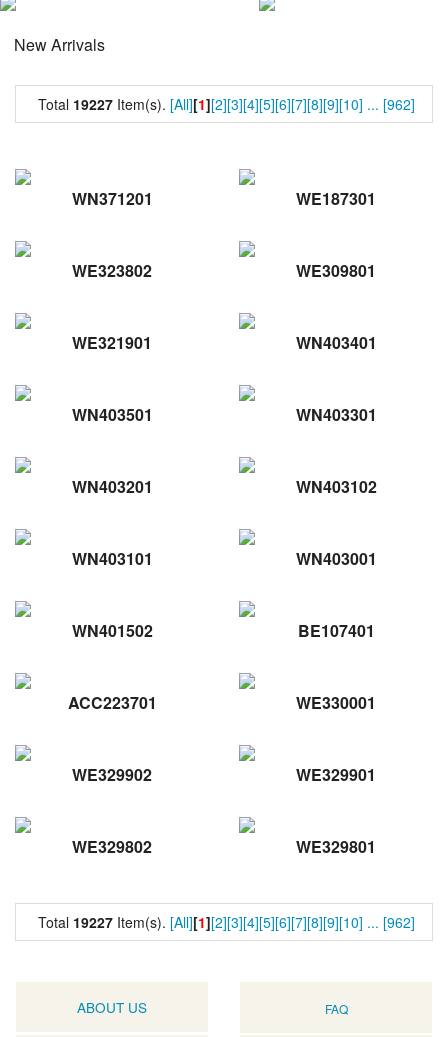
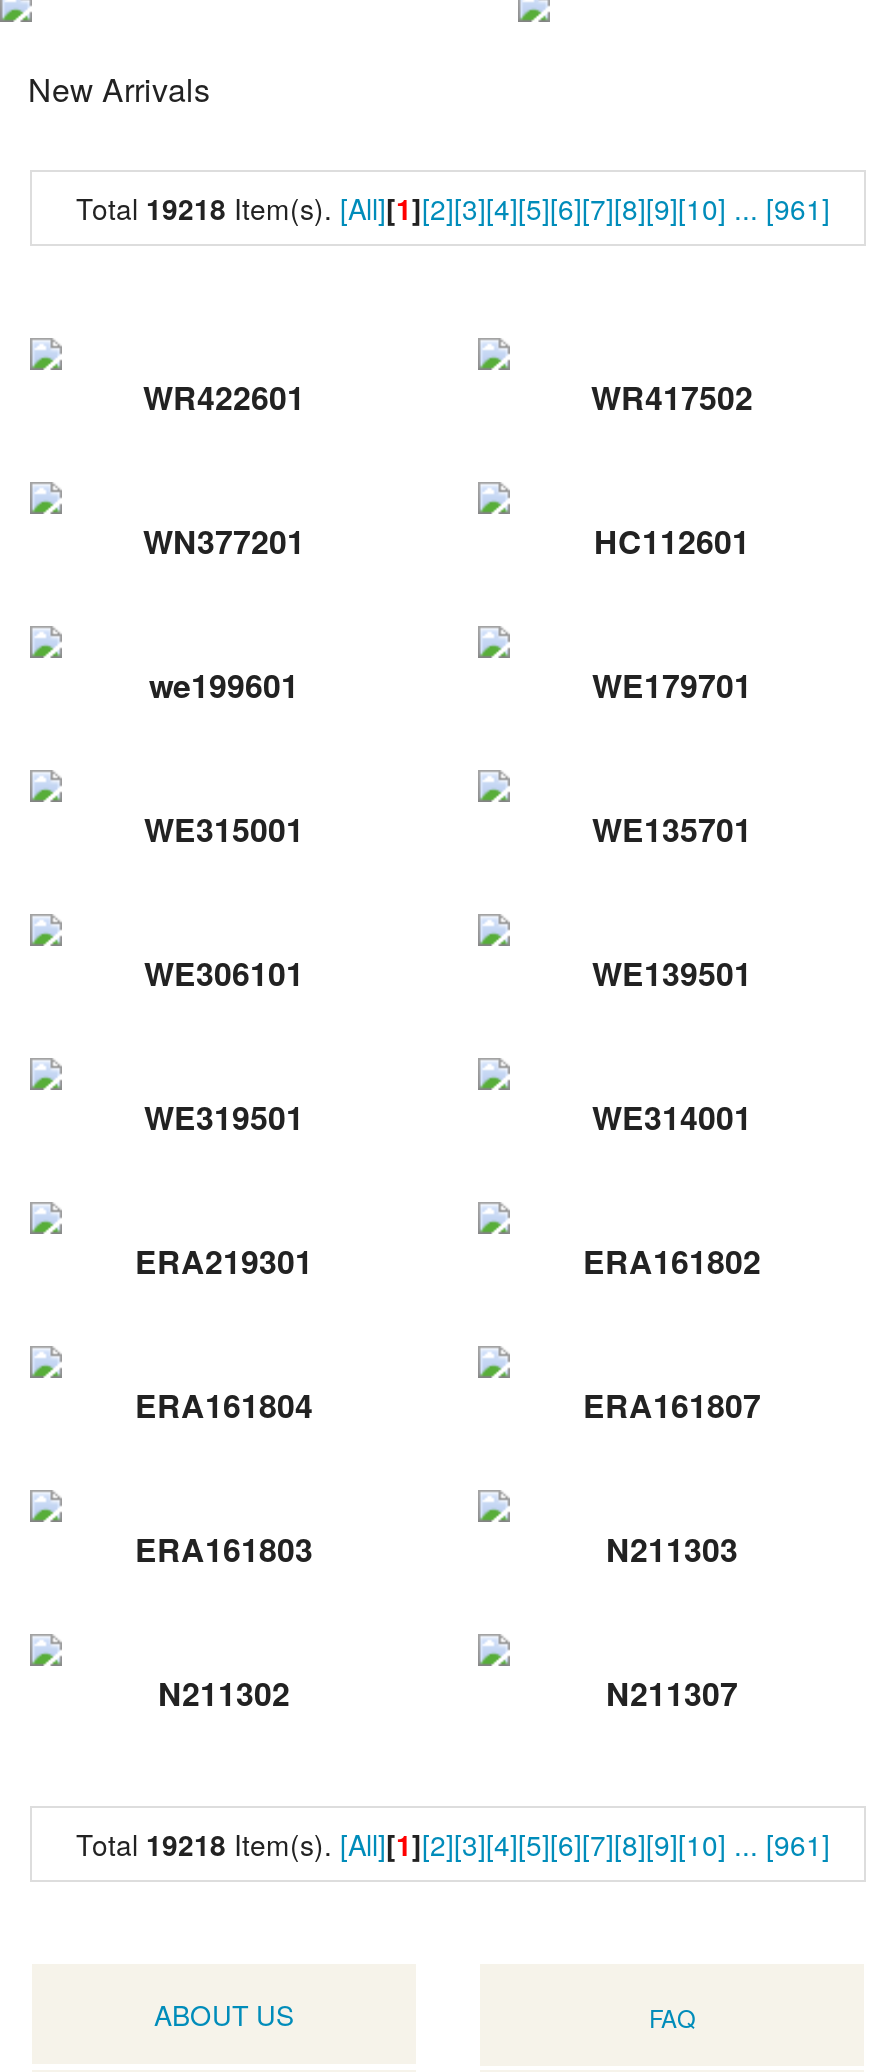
[26,94,415,114] Total 19227 Item(s). [All][1][2][3][4][5][6][7][8][9][10] ... [962] -> [52,188,830,228] Total 19218 Item(s). [All][1][2][3][4][5][6][7][8][9][10] ... [961]
[71,187,376,210] WN371201 | WE187301 -> [143,374,753,420] WR422601 | WR417502
[72,259,376,282] WE323802 | WE309801 -> [143,518,750,564] WN377201 | HC112601
[72,331,376,354] WE321901 | WN403401 -> [149,662,752,708] we199601 | WE179701
[71,403,376,426] WN403501 | WN403301 -> [144,806,752,852] WE315001 | WE135701
[71,475,376,498] WN403201 | WN403102 -> [144,950,752,996] WE306101 | WE139501
[71,547,376,570] WN403101 | WN403001 -> [144,1094,752,1140] WE319501 | WE314001
[71,619,374,642] WN401502 | BE107401 -> [135,1238,761,1284] ERA219301 | ERA161802
[67,691,376,714] ACC223701 | WE330001 -> [135,1382,761,1428] ERA161804 | ERA161807
[72,763,376,786] WE329902 | WE329901 -> [135,1526,738,1572] ERA161803 | N211303
[72,835,376,858] WE329802 | WE329801 -> [158,1670,738,1716] N211302 | N211307
[26,912,415,932] Total 19227 Item(s). [All][1][2][3][4][5][6][7][8][9][10] ... [962] -> [52,1824,830,1864] Total 19218 Item(s). [All][1][2][3][4][5][6][7][8][9][10] ... [961]

